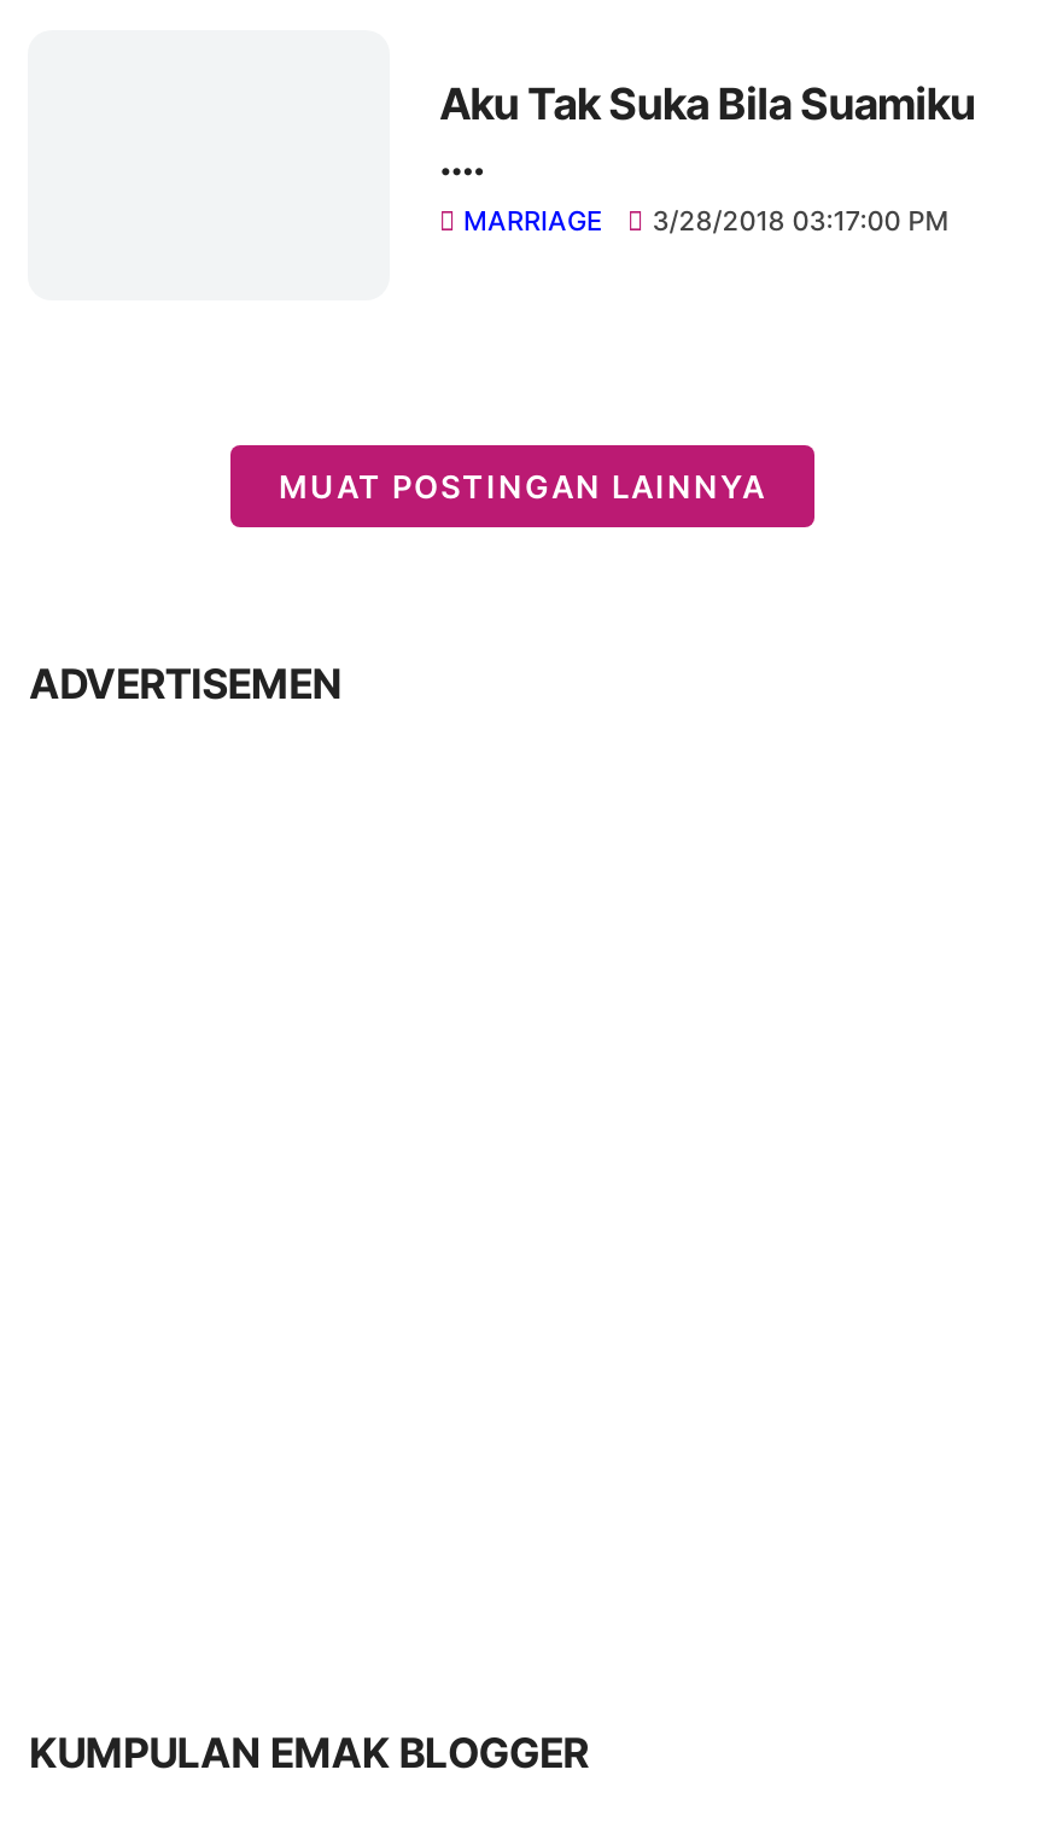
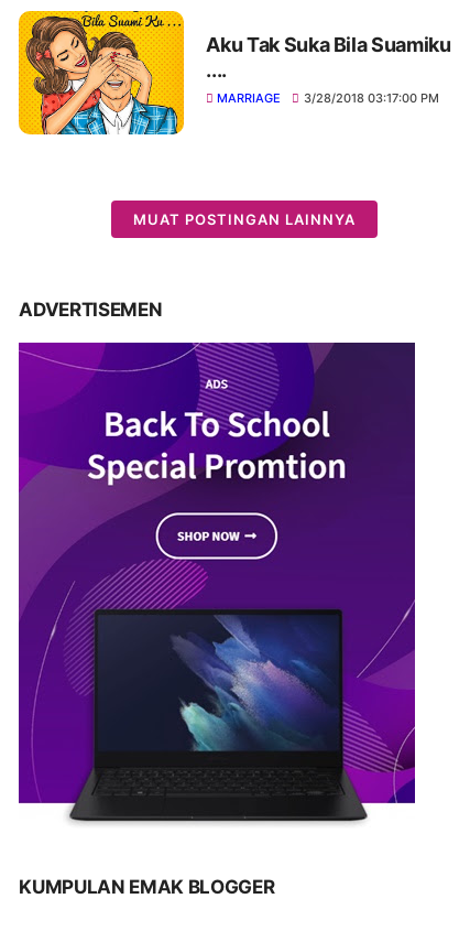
none -> [18,10,185,136] [image]
none -> [18,342,416,824] [image]

